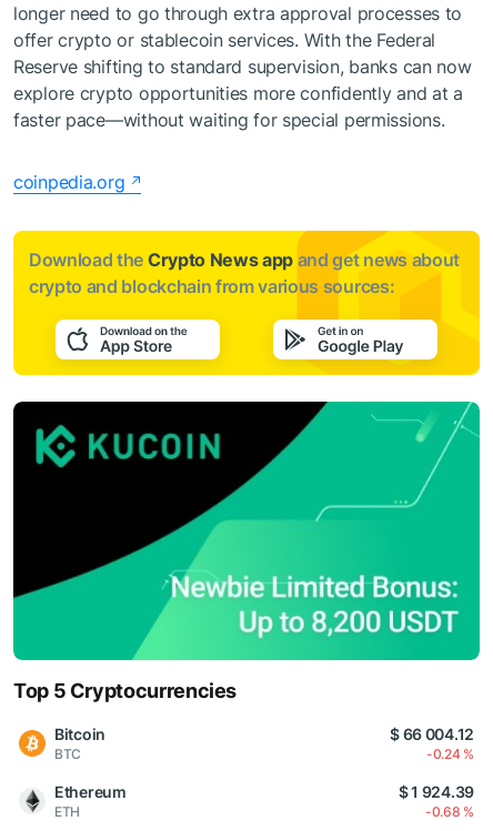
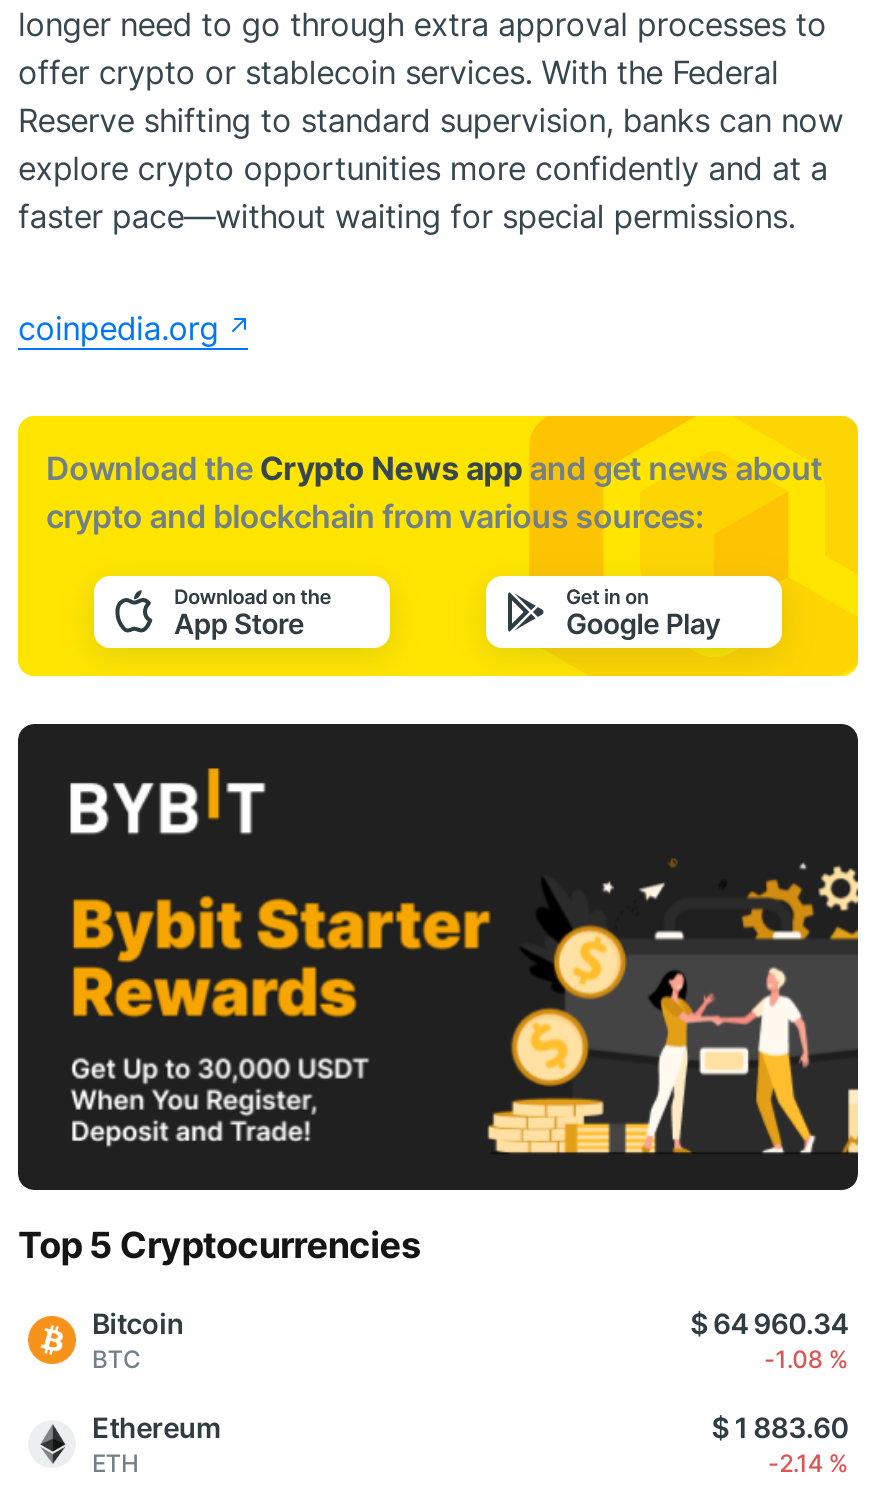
[12,401,481,661] [image] -> [16,722,860,1192] [image]
[390,725,474,744] $ 66 004.12 -> [690,1306,848,1340] $ 64 960.34
[426,746,474,762] -0.24 % -> [764,1344,848,1374] -1.08 %
[398,782,474,801] $ 1 924.39 -> [712,1410,848,1444] $ 1 883.60
[425,803,474,820] -0.68 % -> [768,1448,848,1478] -2.14 %

